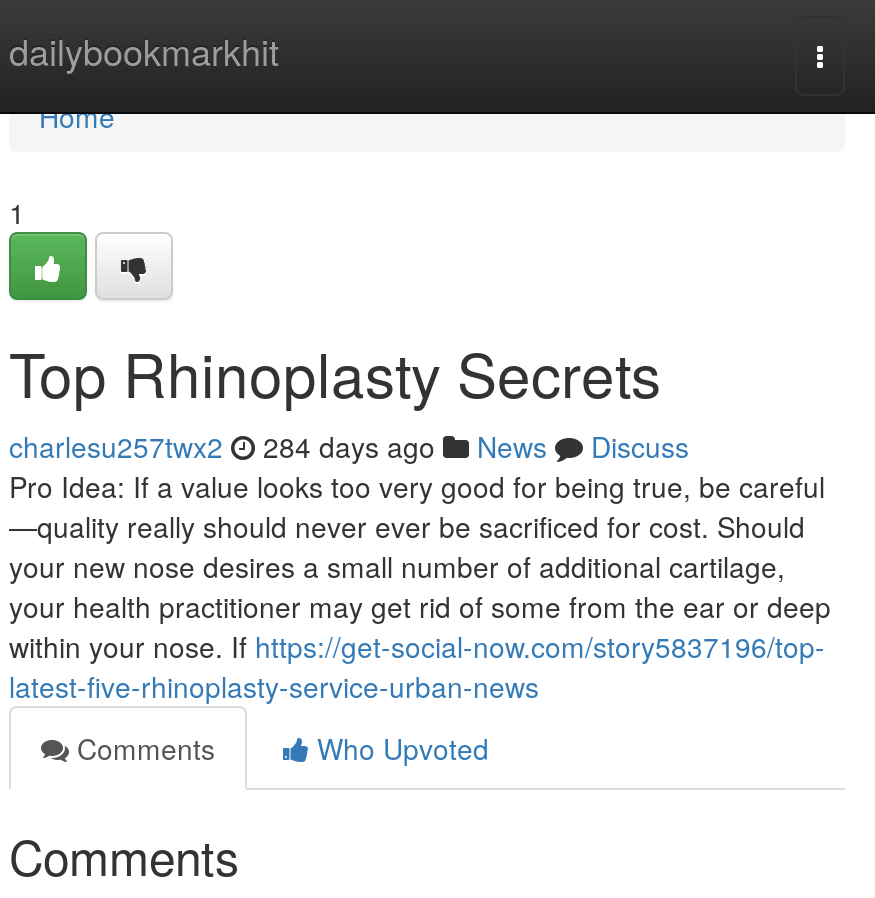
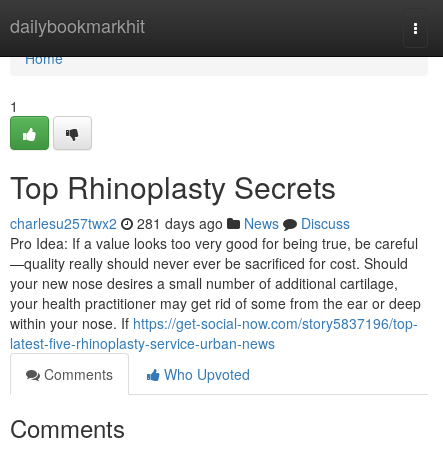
[9,426,689,466] charlesu257twx2 284 days ago News Discuss -> [10,213,350,233] charlesu257twx2 281 days ago News Discuss

